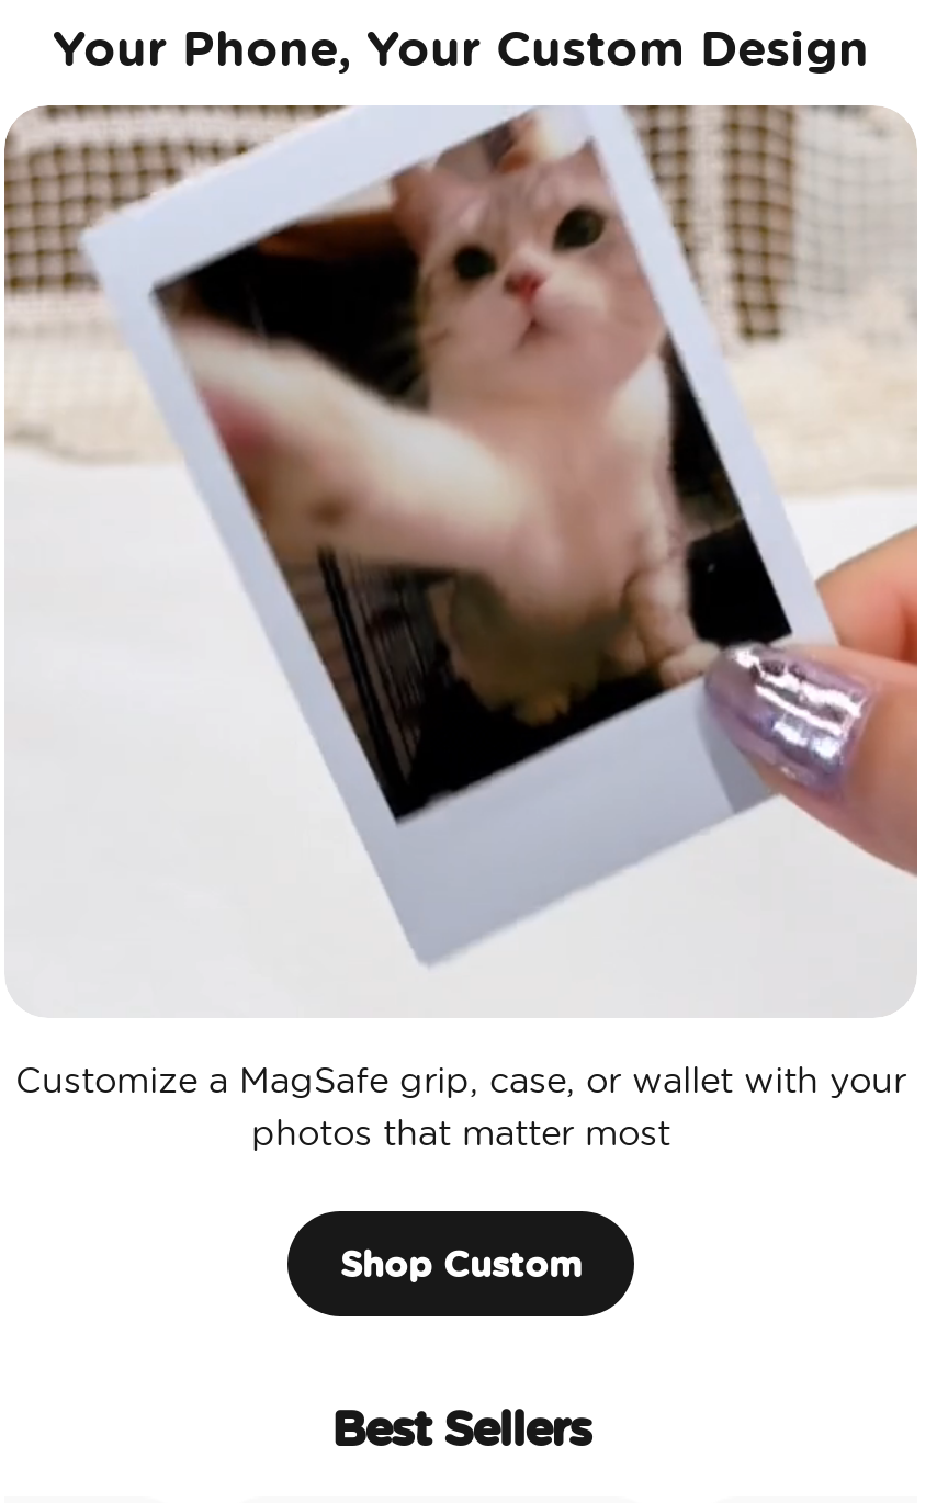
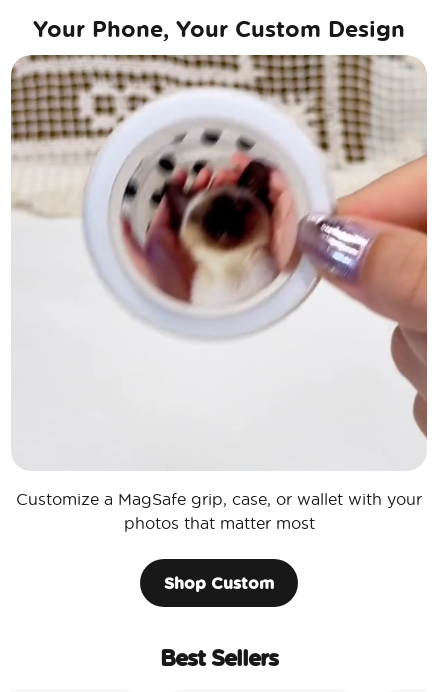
[79,105,917,965] [image] -> [46,54,428,445] [image]

